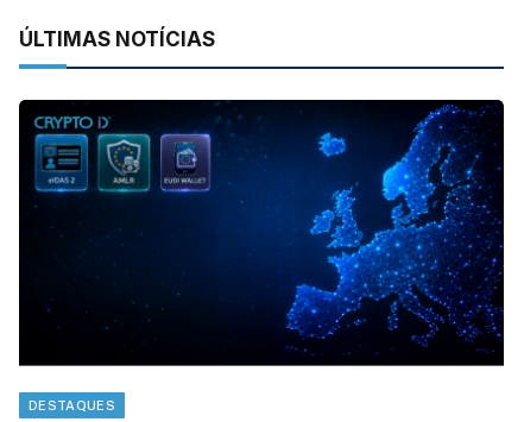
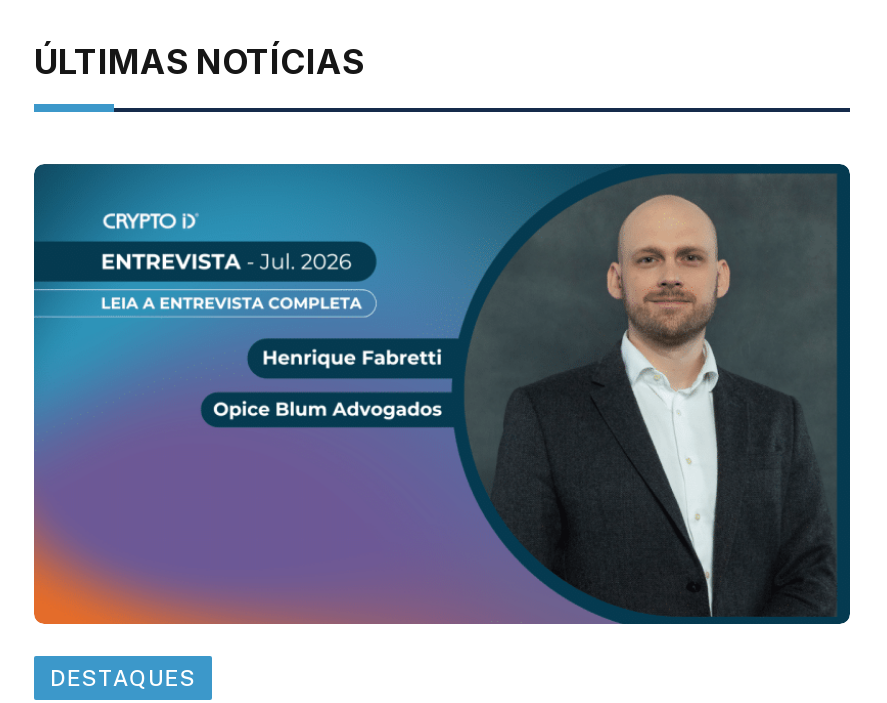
[18,99,504,373] [image] -> [32,162,852,626] [image]

